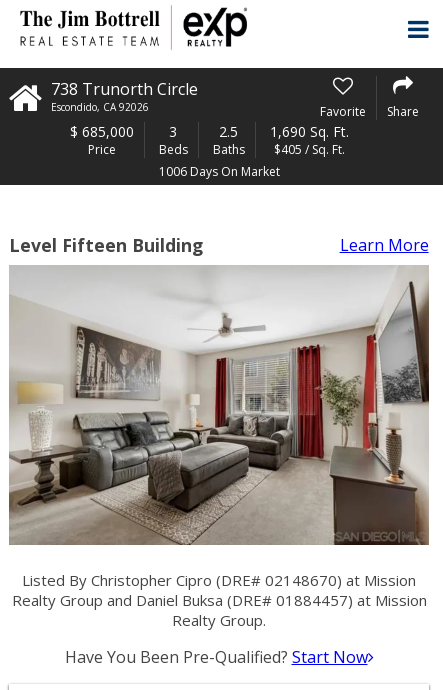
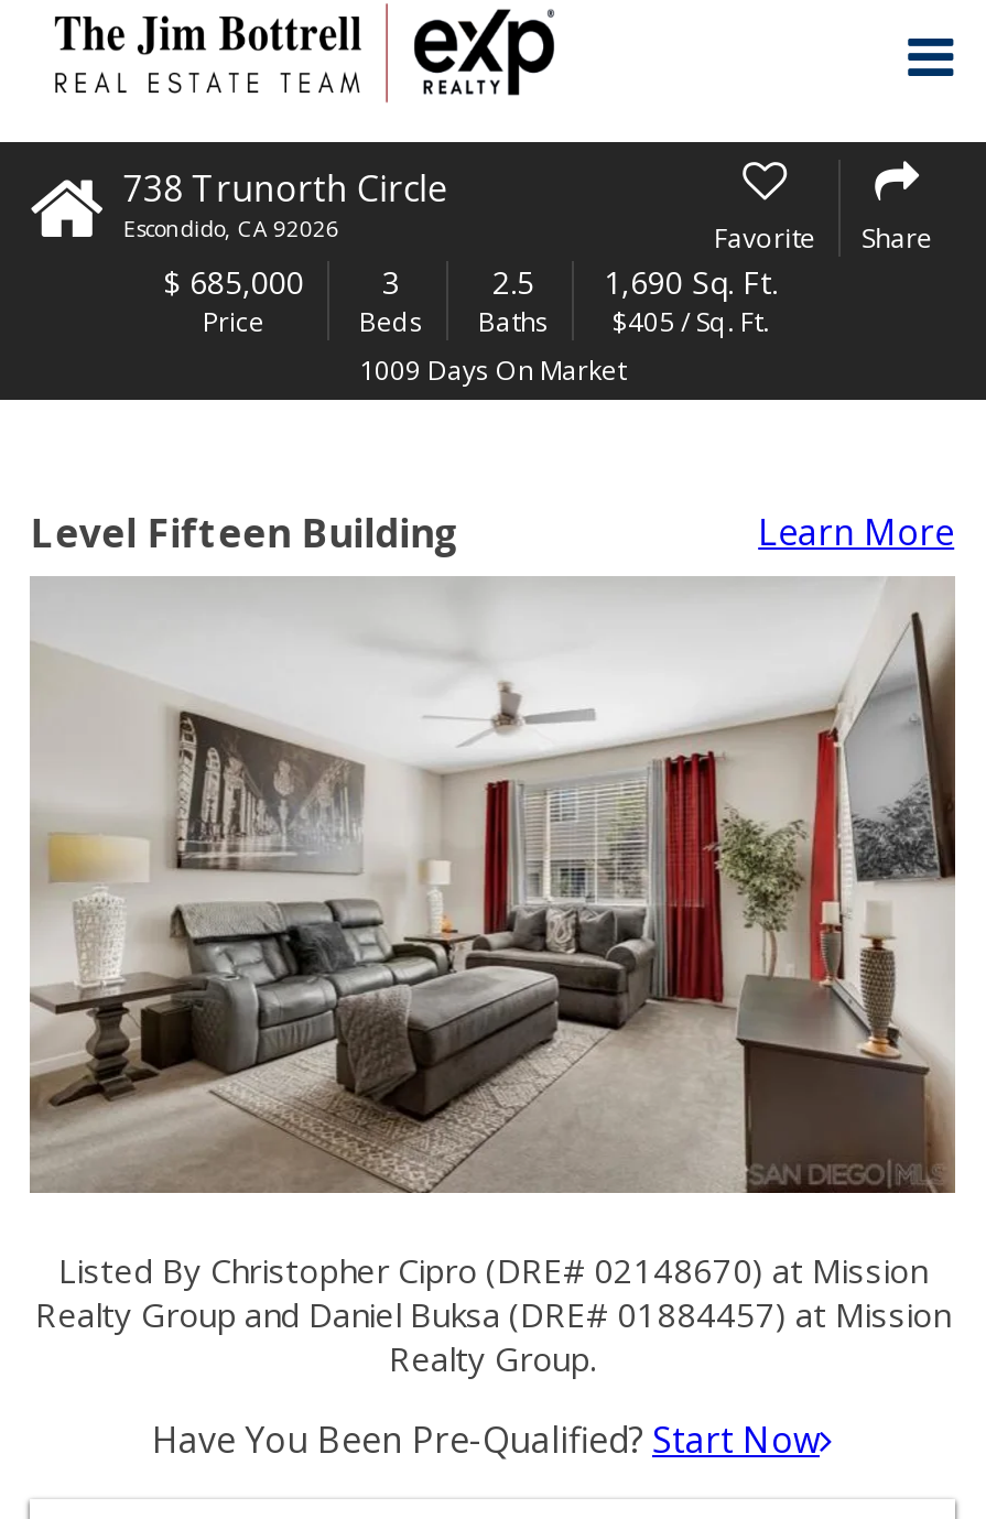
[158,163,279,180] 1006 Days On Market -> [359,351,626,389] 1009 Days On Market

